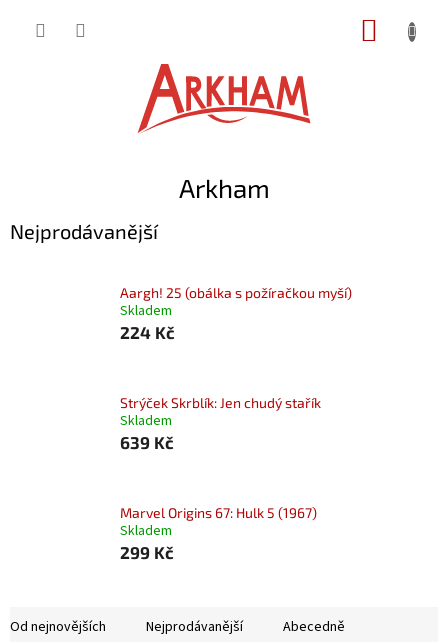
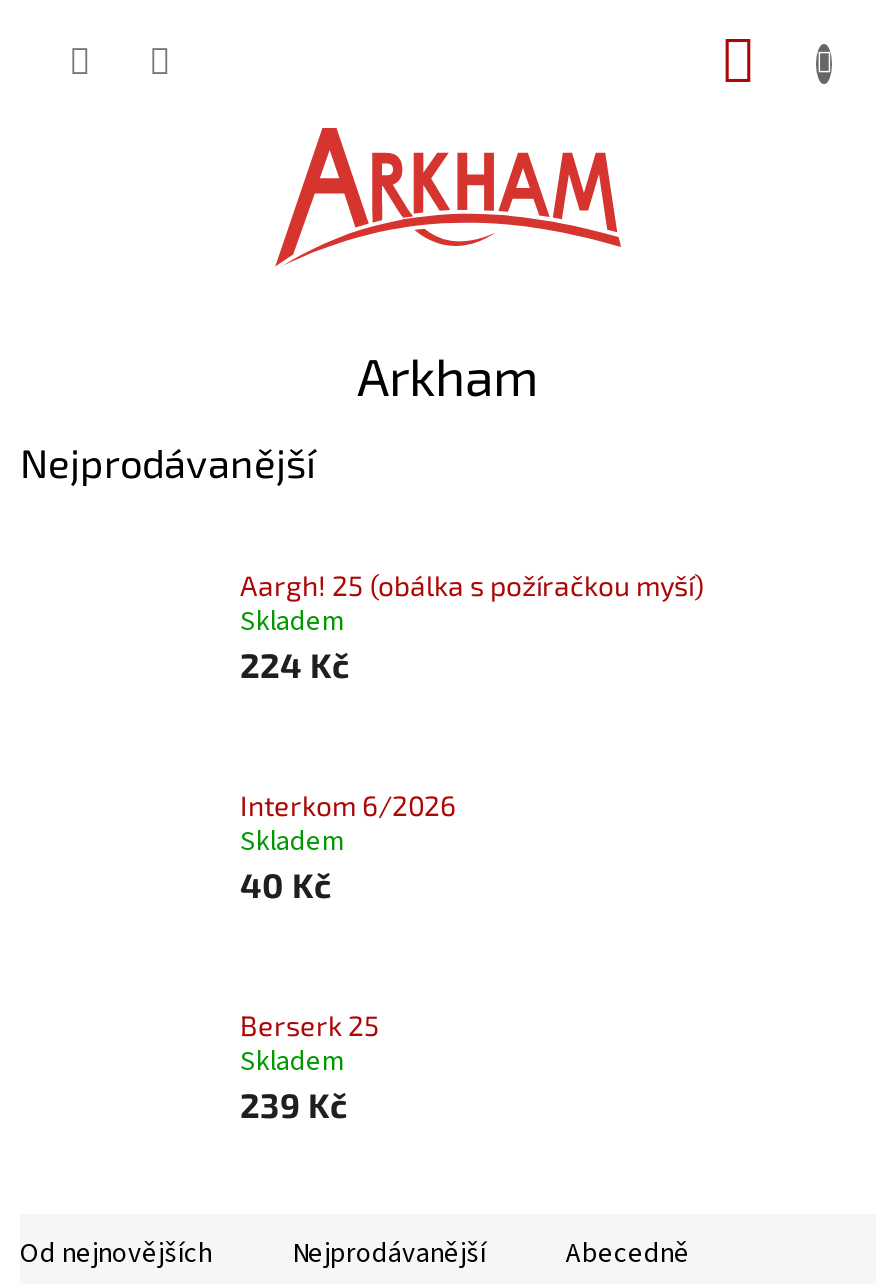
[120,394,321,411] Strýček Skrblík: Jen chudý stařík -> [240,788,456,822] Interkom 6/2026
[120,432,174,452] 639 Kč -> [240,864,332,904] 40 Kč
[120,504,317,521] Marvel Origins 67: Hulk 5 (1967) -> [240,1008,380,1042] Berserk 25
[120,542,174,562] 299 Kč -> [240,1084,348,1124] 239 Kč

